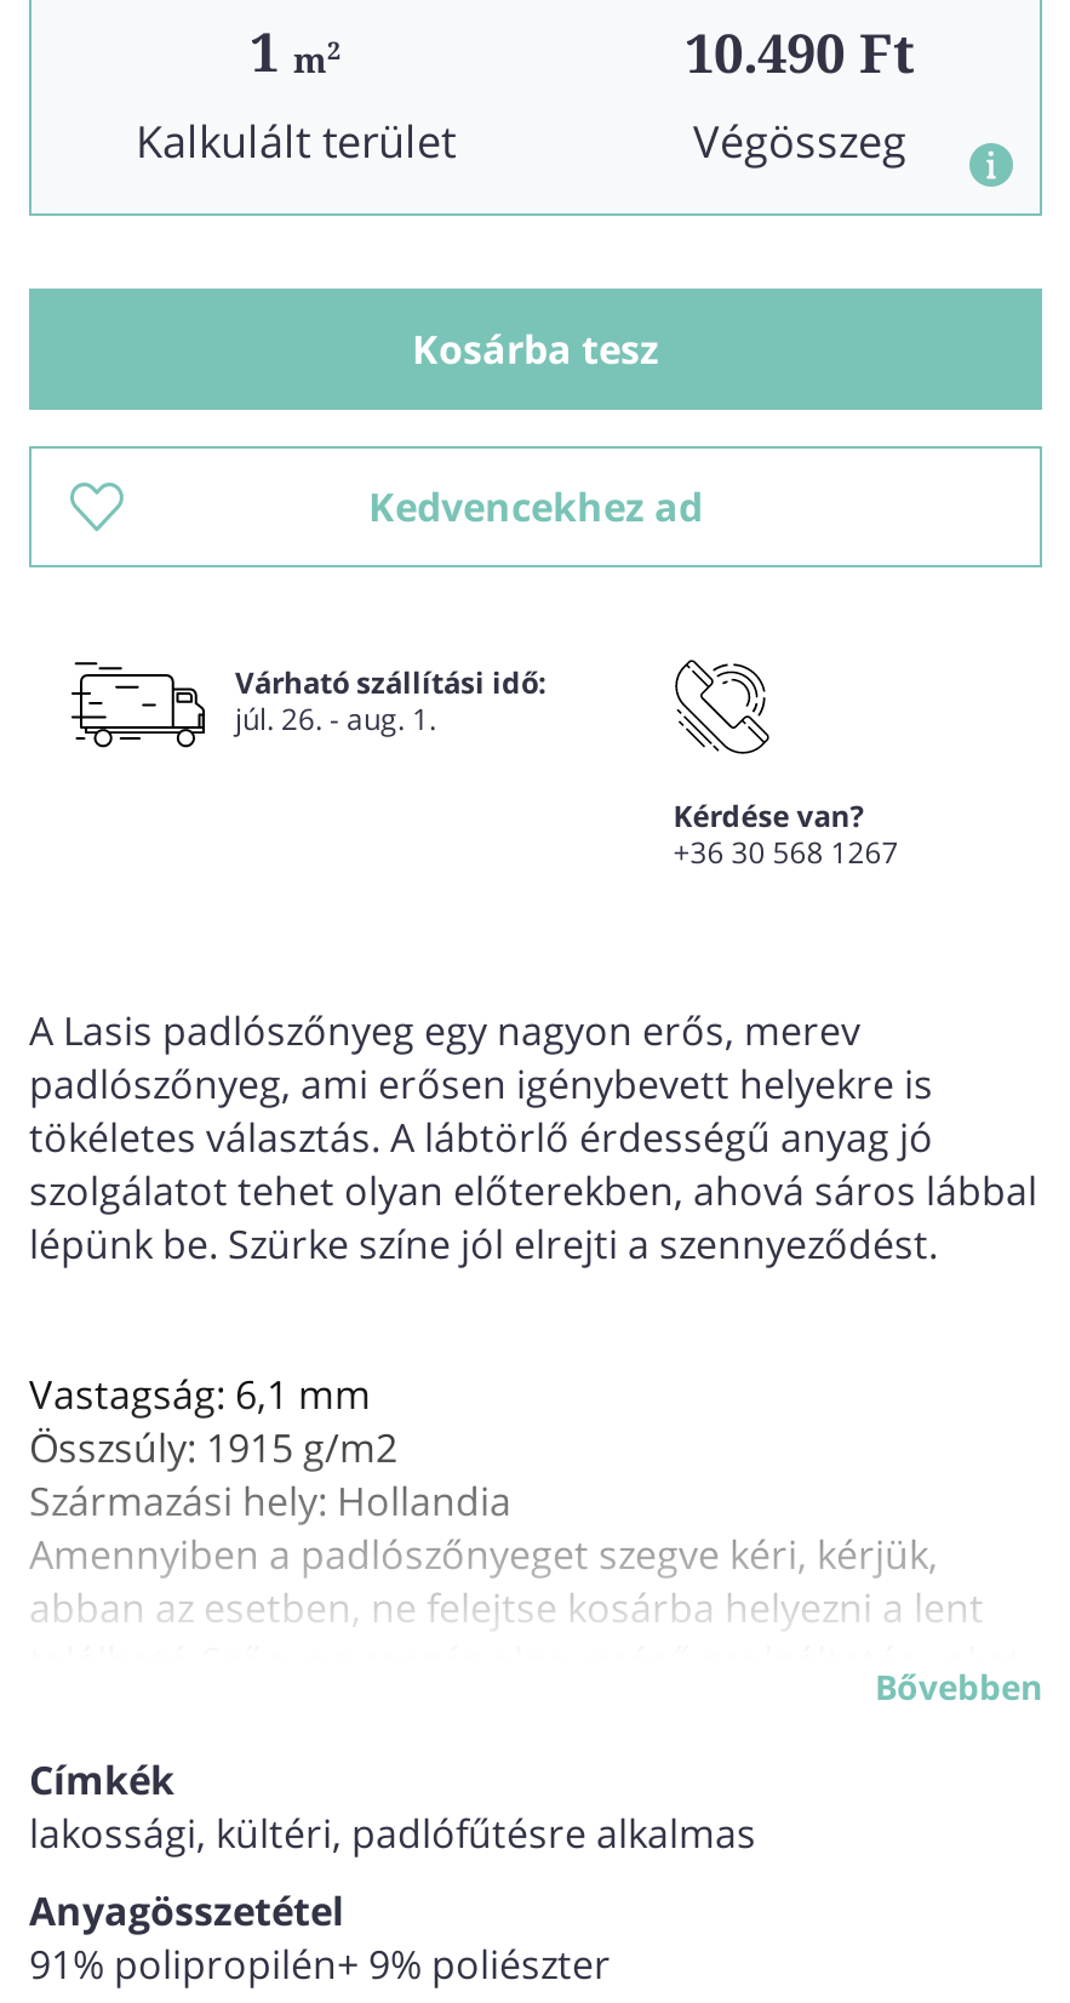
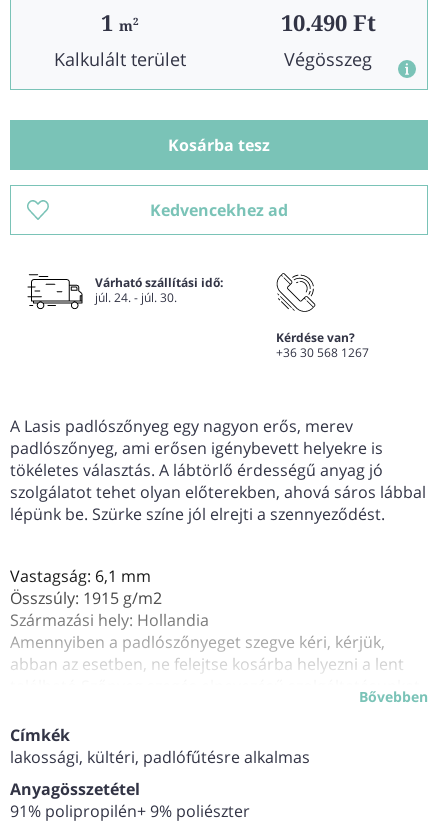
[235,699,436,741] júl. 26. - aug. 1. -> [95,289,177,306] júl. 24. - júl. 30.

